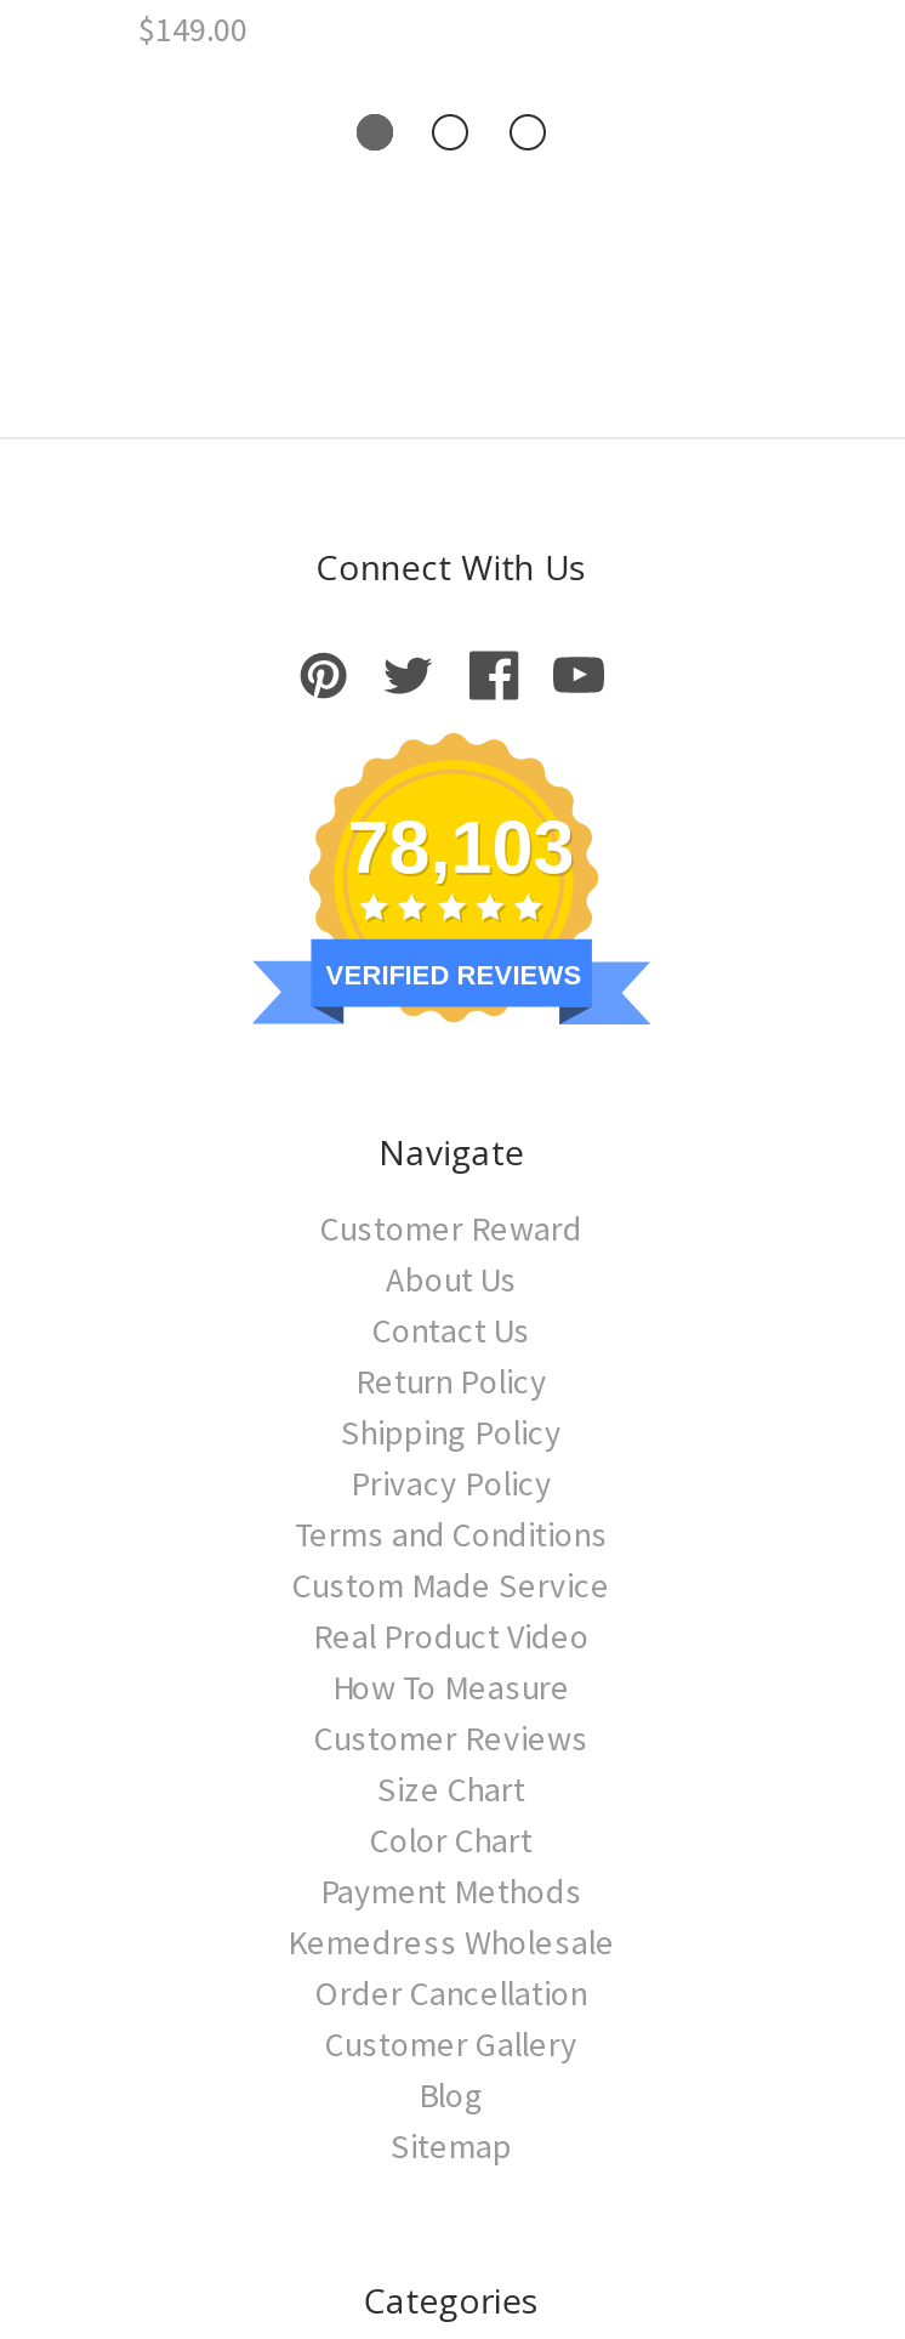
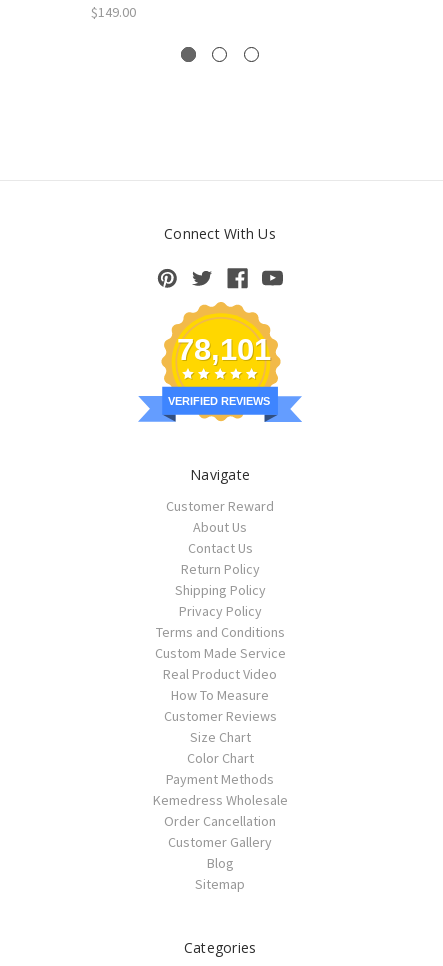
[346,806,573,890] 78,103 -> [177,332,271,367] 78,101

